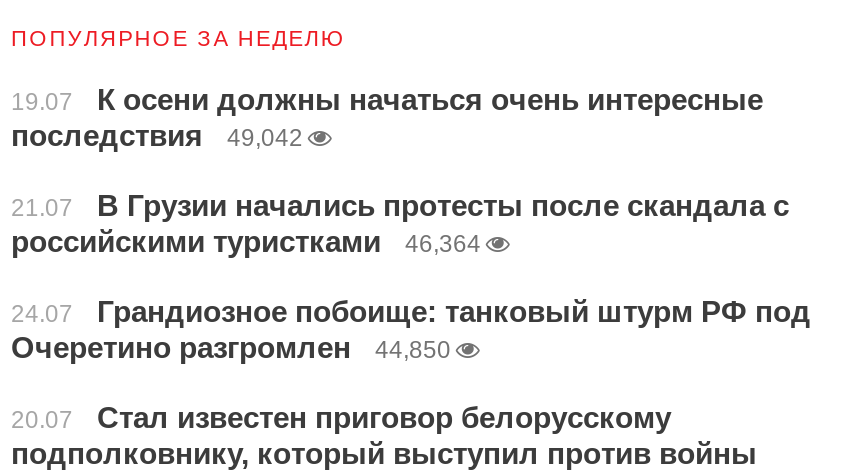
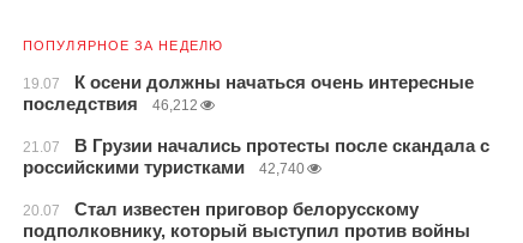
[11,118,303,152] последствия 49,042 -> [23,93,198,114] последствия 46,212
[11,230,811,364] 46,364 | 24.07 | Грандиозное побоище: танковый штурм РФ под | Очеретино разгромлен | 44,850 -> [259,160,305,177] 42,740

